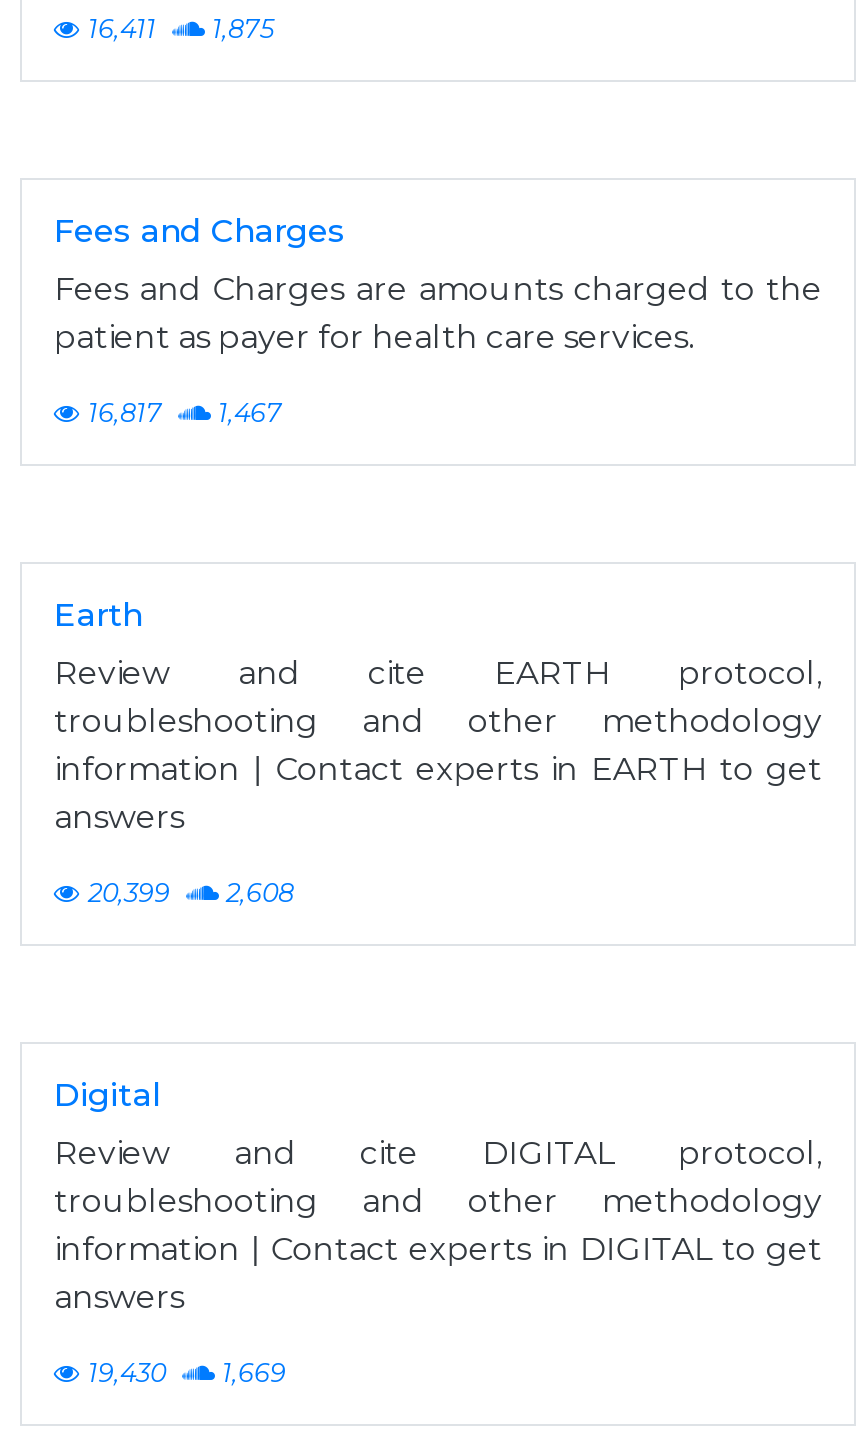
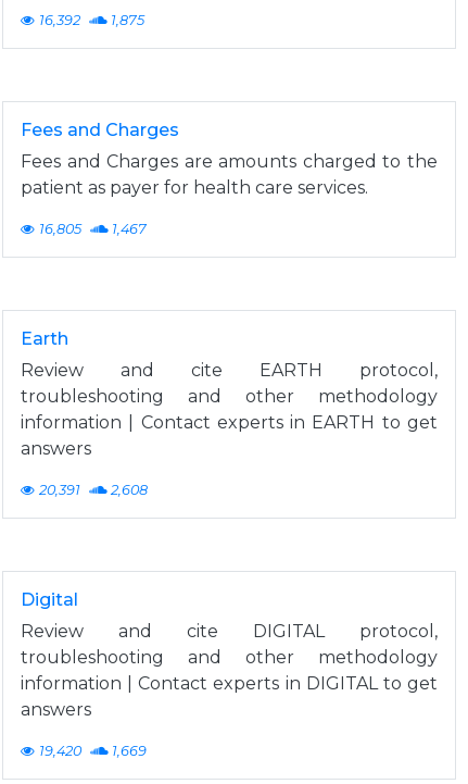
[88,13,274,43] 16,411 1,875 -> [39,12,144,28] 16,392 1,875
[88,397,282,427] 16,817 1,467 -> [39,220,147,237] 16,805 1,467
[88,877,294,907] 20,399 2,608 -> [39,481,148,498] 20,391 2,608
[88,1357,286,1387] 19,430 1,669 -> [39,742,147,759] 19,420 1,669

